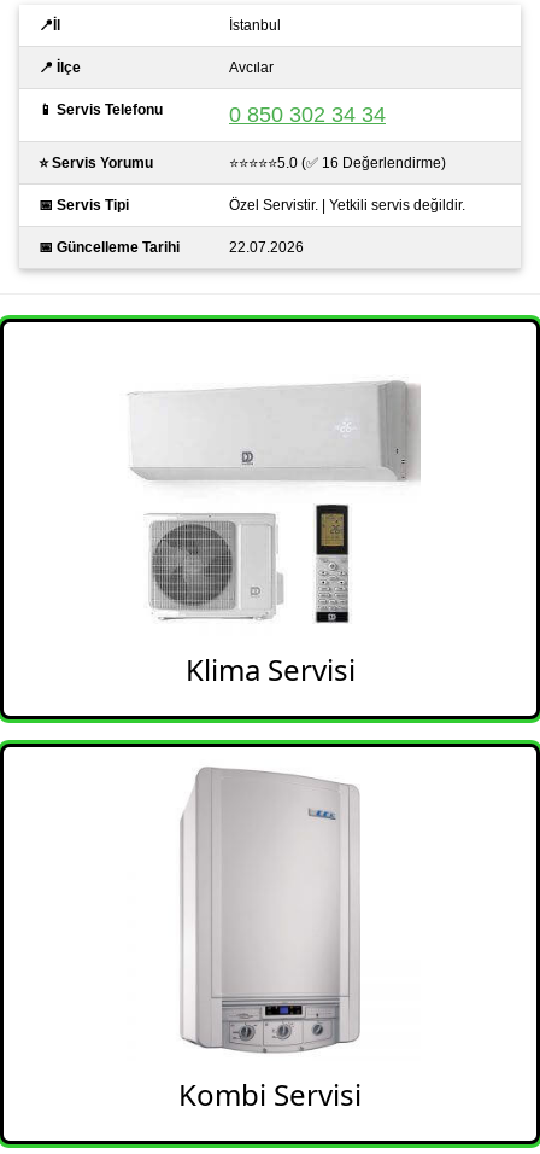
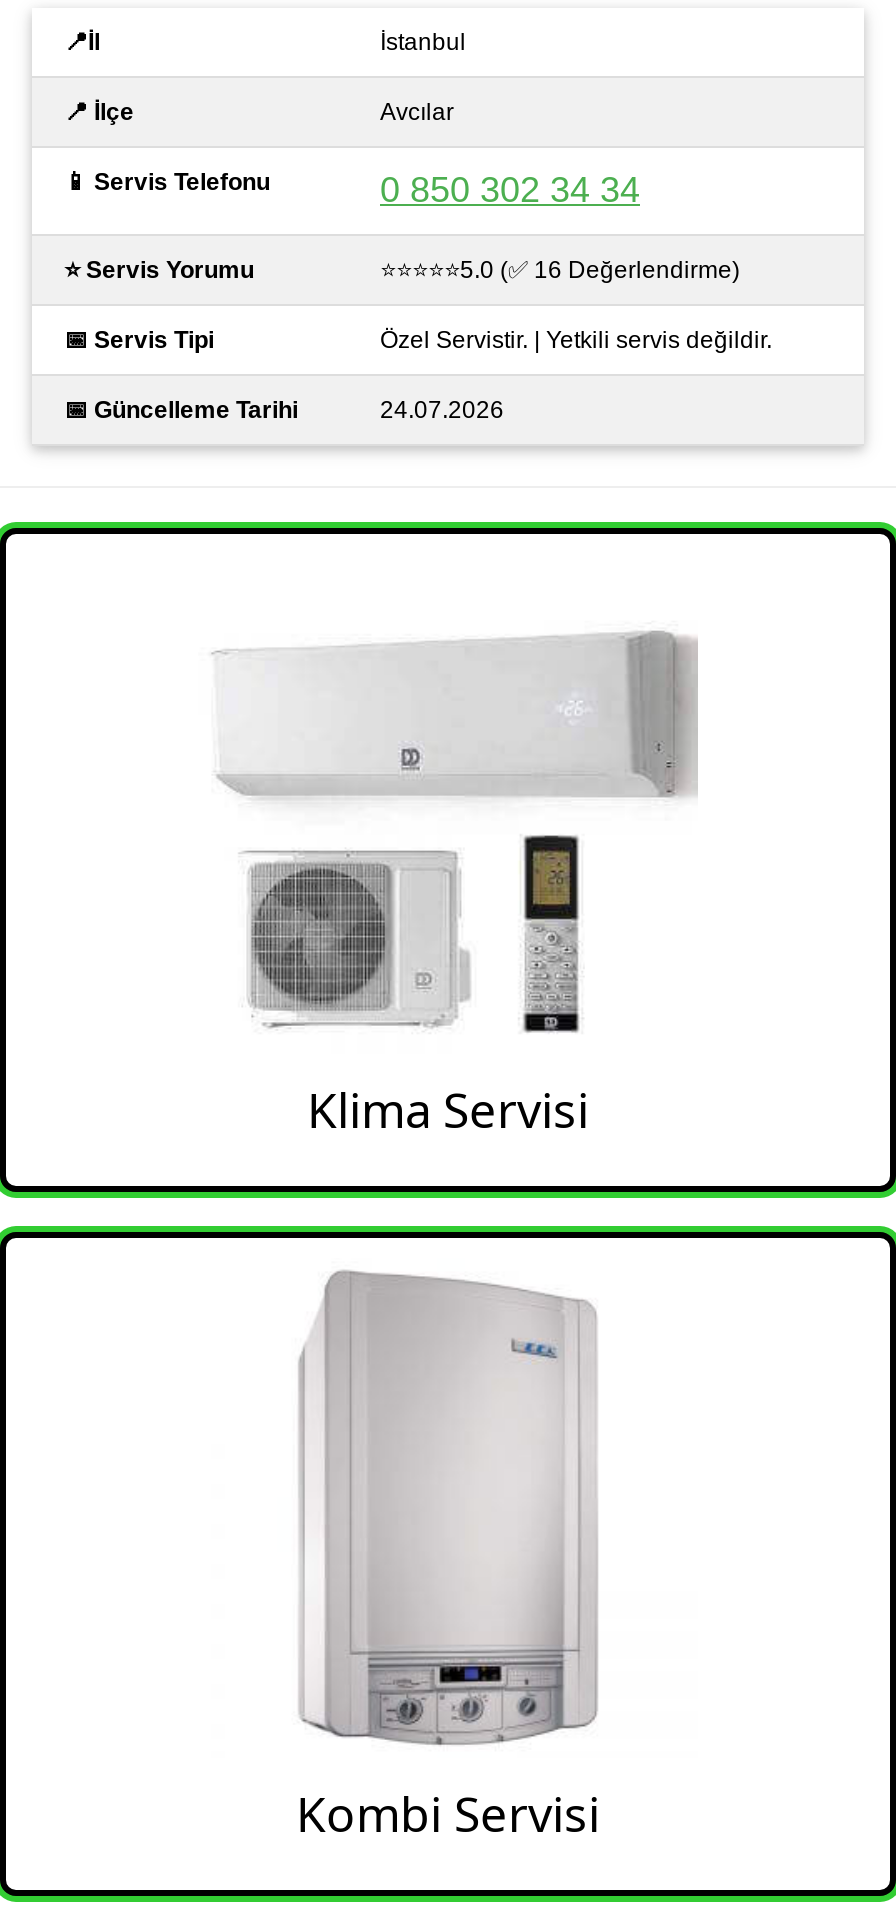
[229,239,304,256] 22.07.2026 -> [380,396,504,424] 24.07.2026

